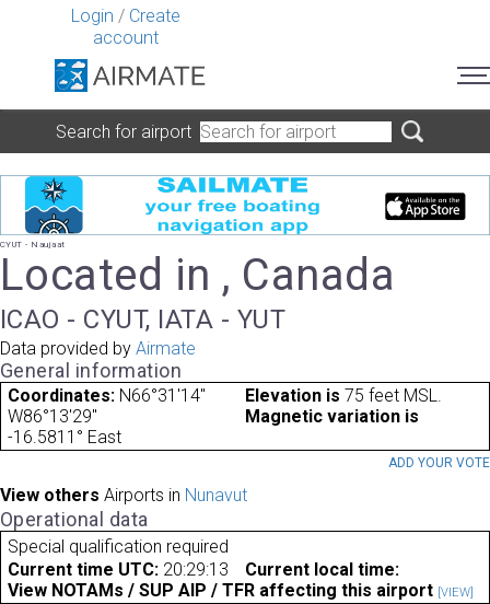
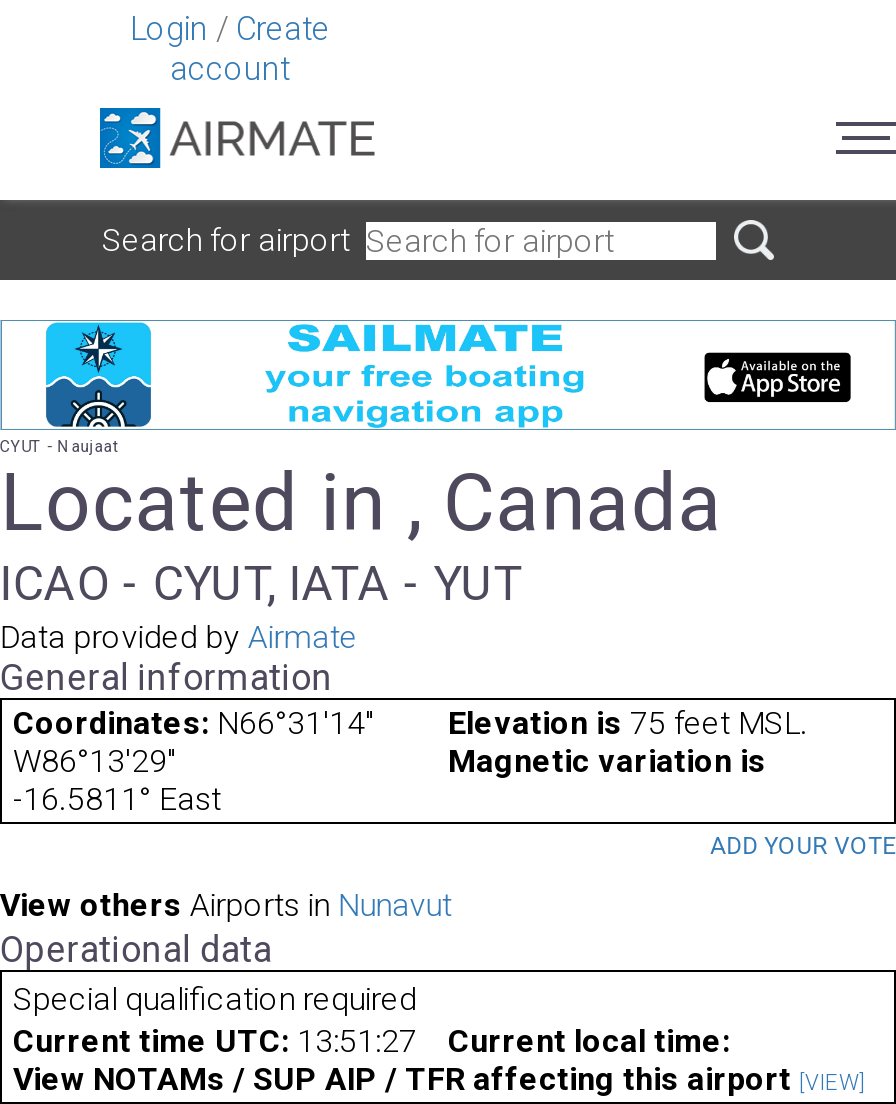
[7,560,228,580] Current time UTC: 20:29:13 -> [13,1023,417,1061] Current time UTC: 13:51:27

